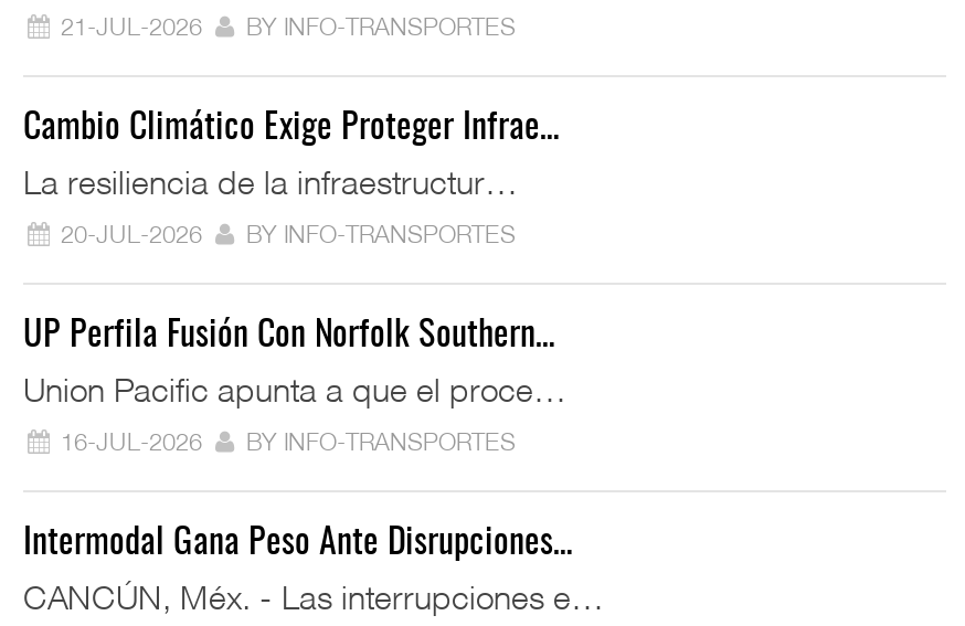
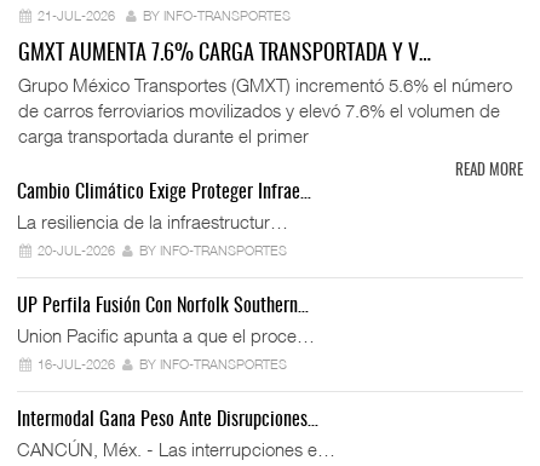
none -> [18,43,523,179] GMXT AUMENTA 7.6% CARGA TRANSPORTADA Y V… | Grupo México Transportes (GMXT) incrementó 5.6% el número | de carros ferroviarios movilizados y elevó 7.6% el volumen de | carga transportada durante el primer | READ MORE

